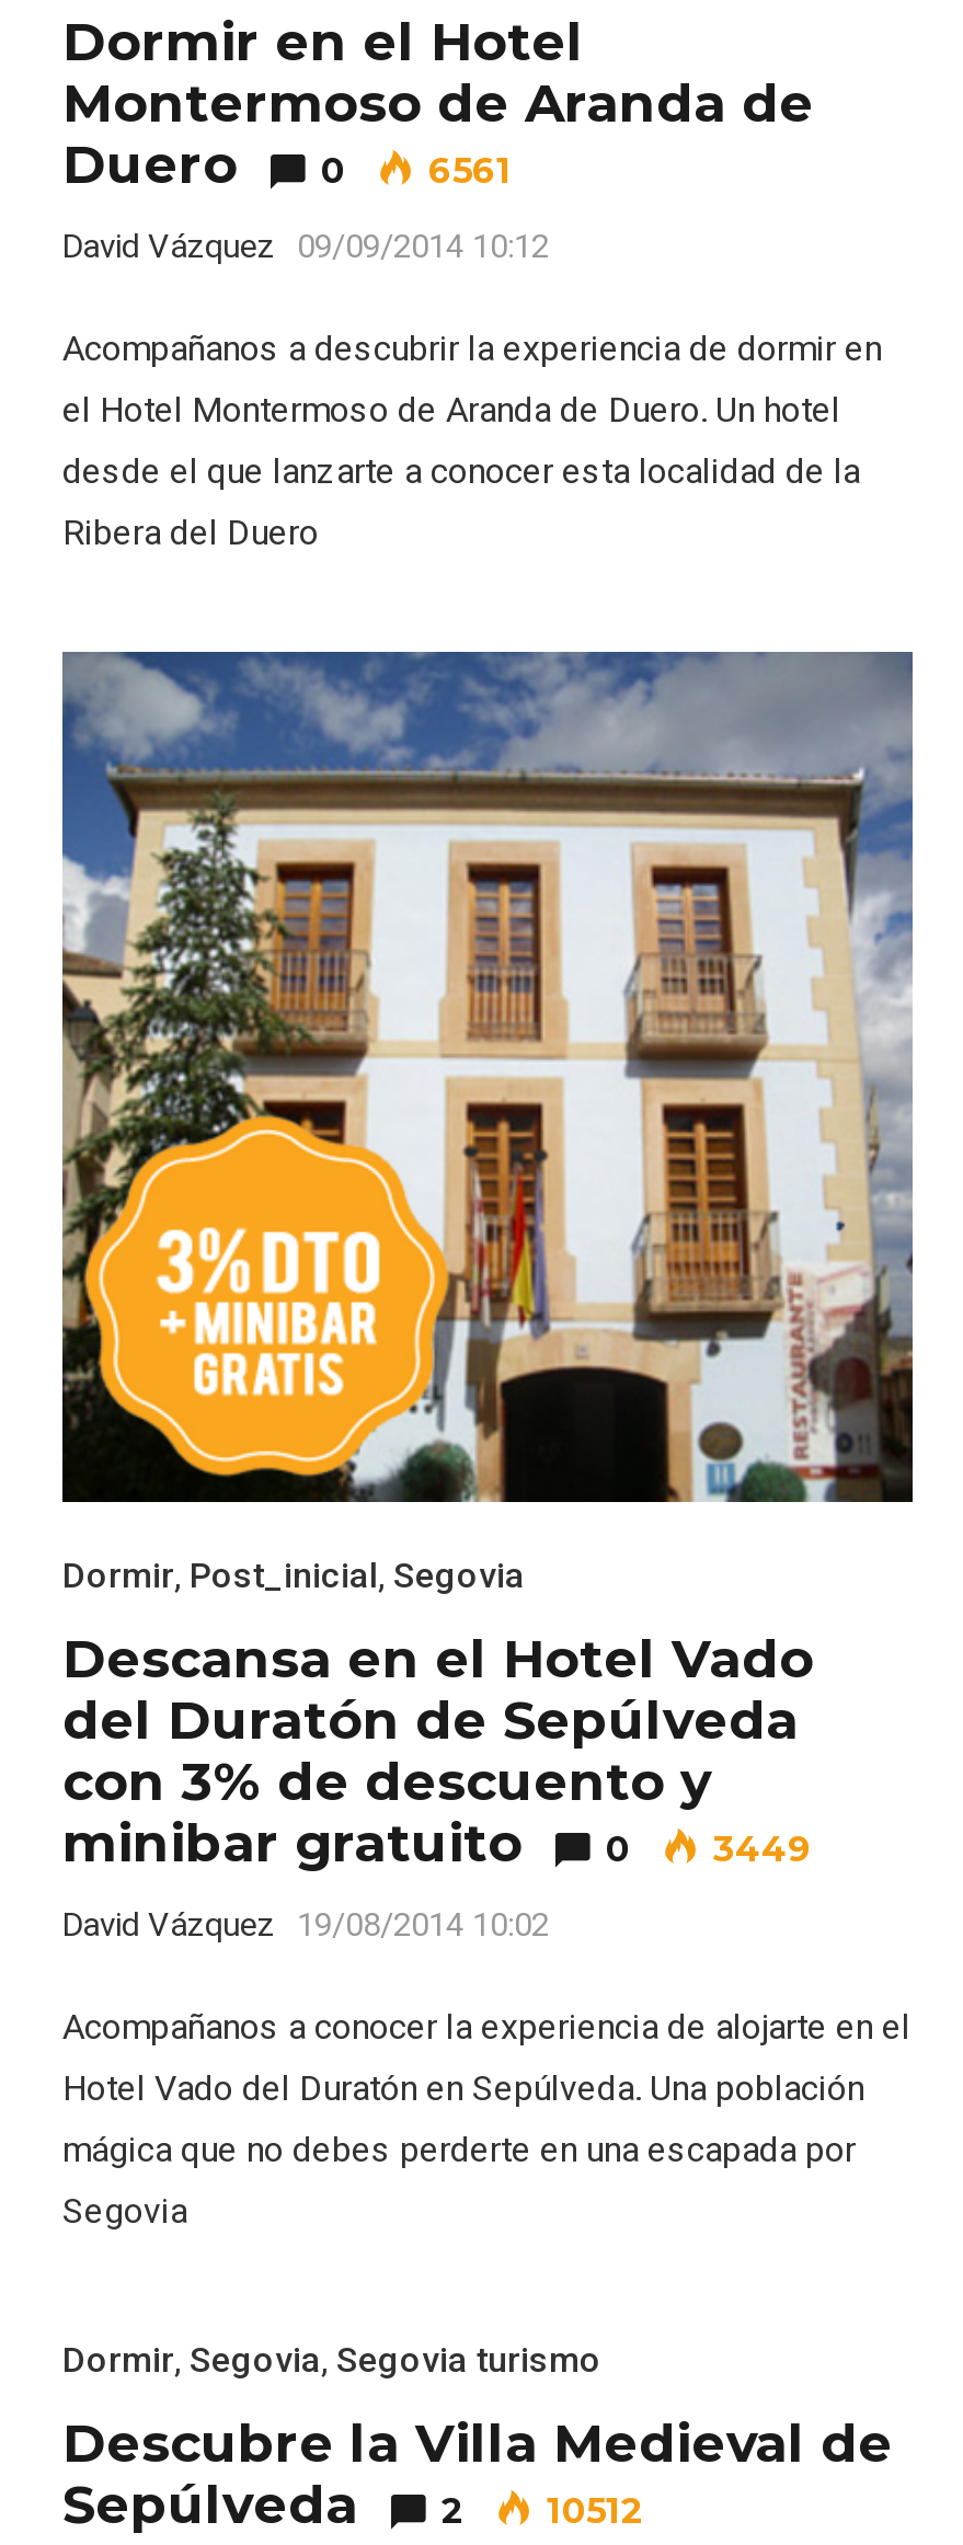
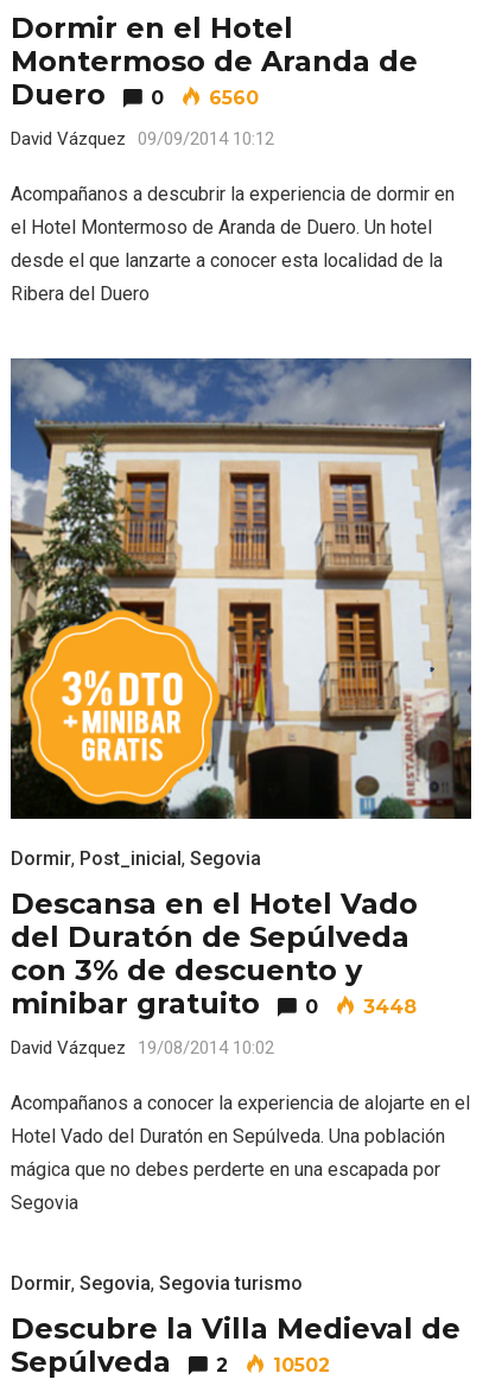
[62,132,512,196] Duero 0 6561 -> [11,77,259,111] Duero 0 6560
[62,1811,812,1874] minibar gratuito 0 3449 -> [11,986,417,1020] minibar gratuito 0 3448
[536,2490,643,2531] 10512 -> [267,1354,330,1376] 10502

